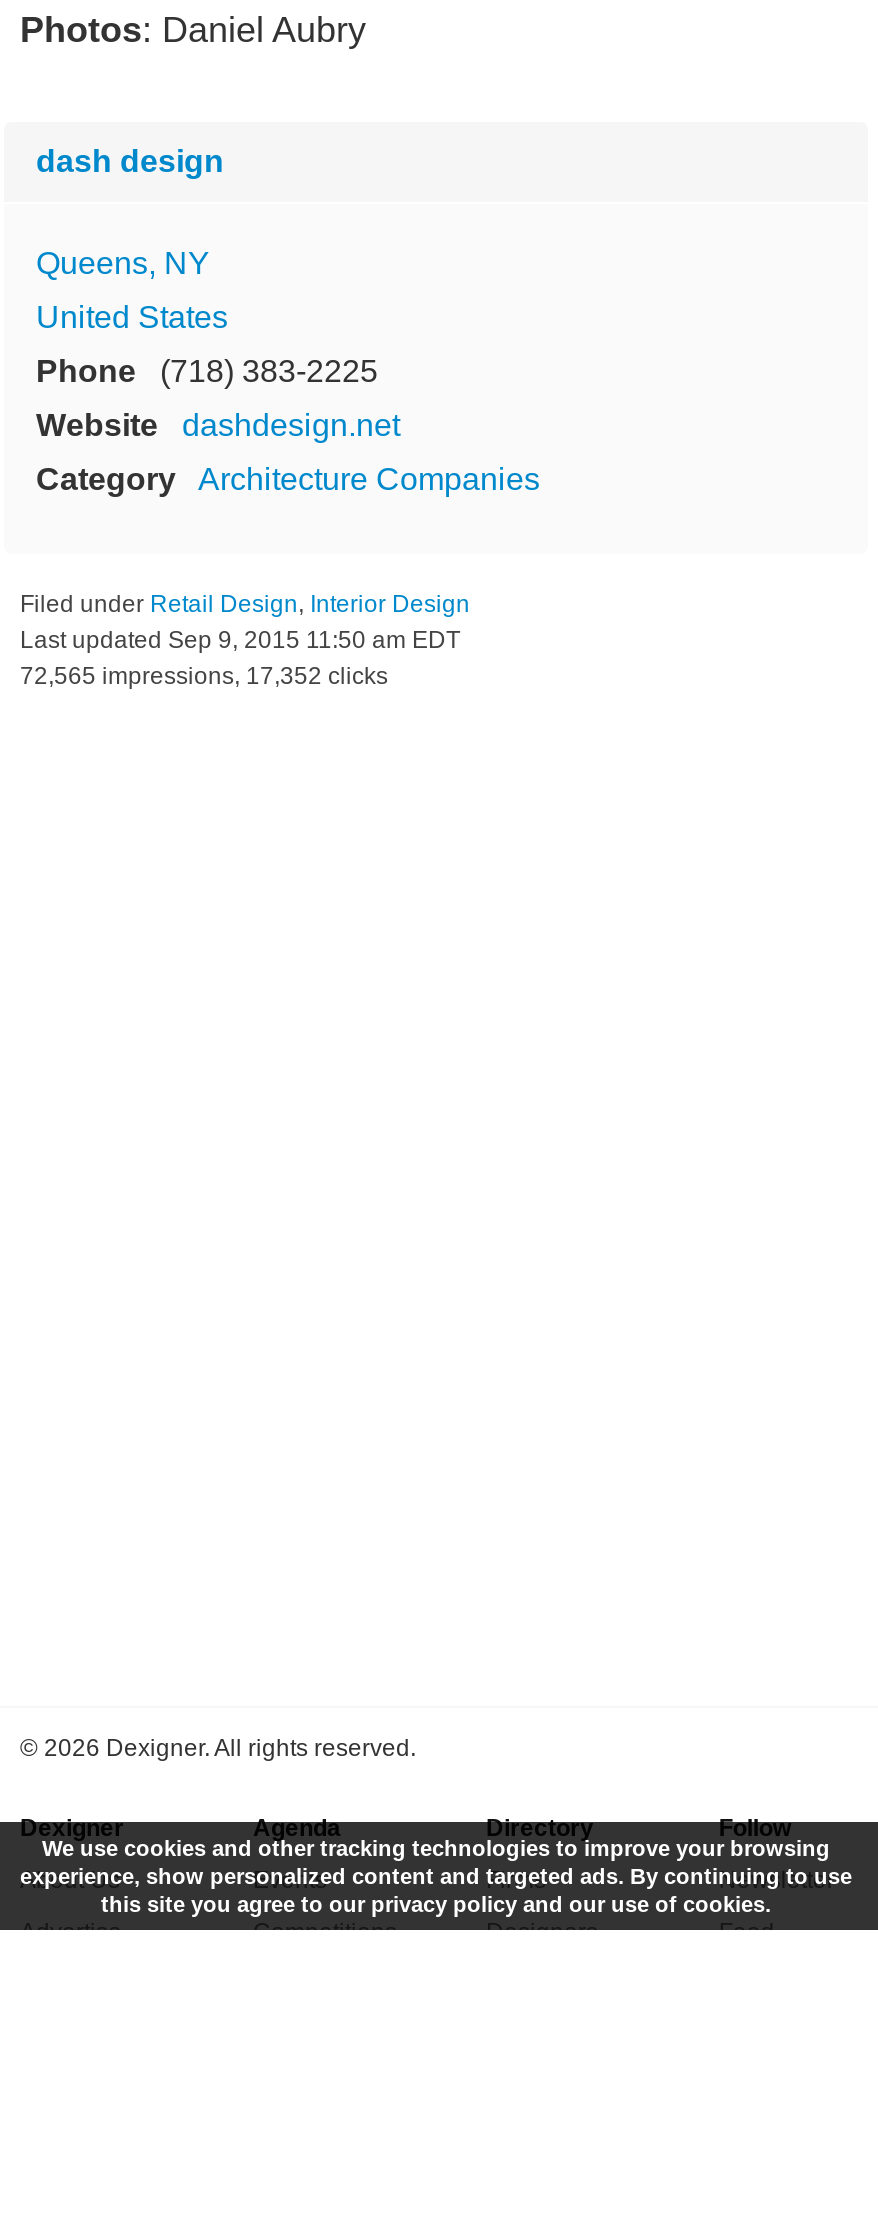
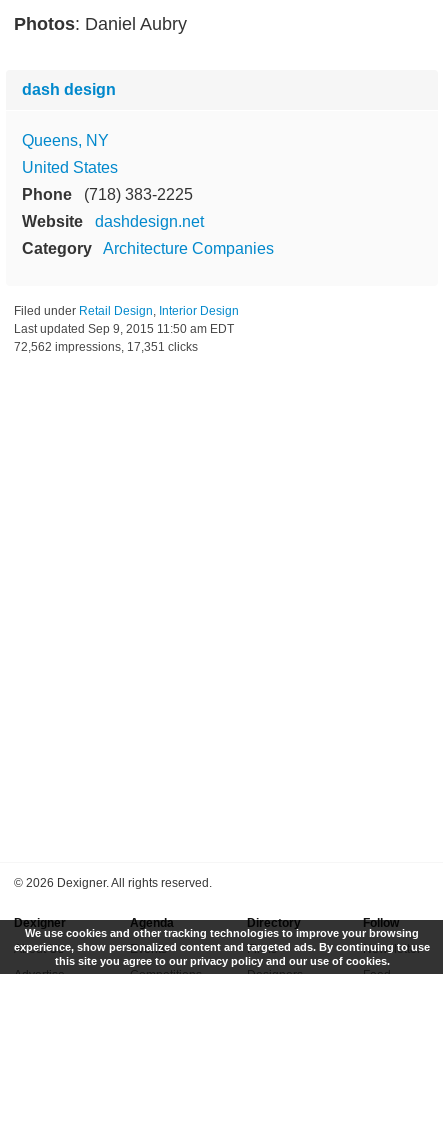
[20,662,388,690] 72,565 impressions, 17,352 clicks -> [14,340,198,354] 72,562 impressions, 17,351 clicks

